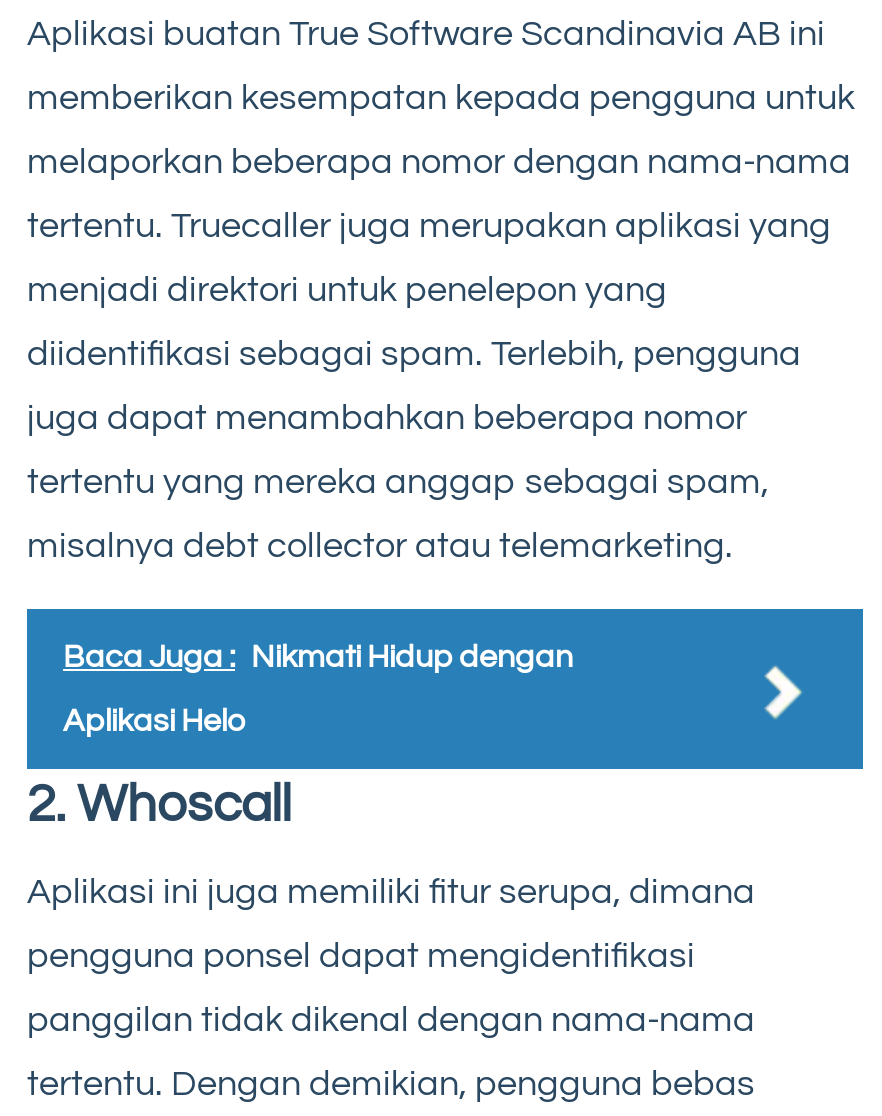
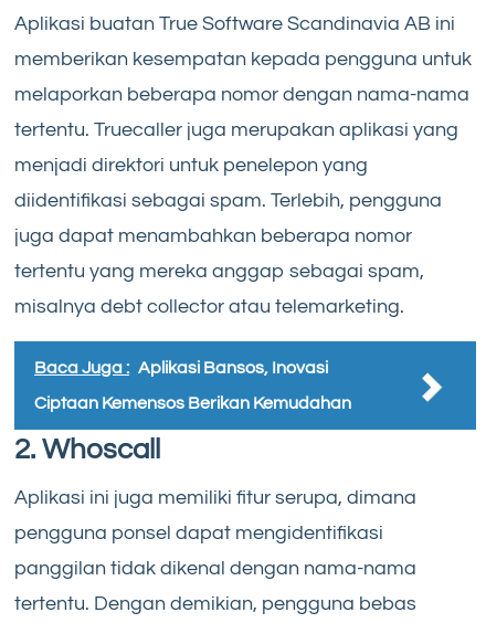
[63,642,573,674] Baca Juga : Nikmati Hidup dengan -> [34,359,328,377] Baca Juga : Aplikasi Bansos, Inovasi
[63,706,245,738] Aplikasi Helo -> [34,395,351,412] Ciptaan Kemensos Berikan Kemudahan

